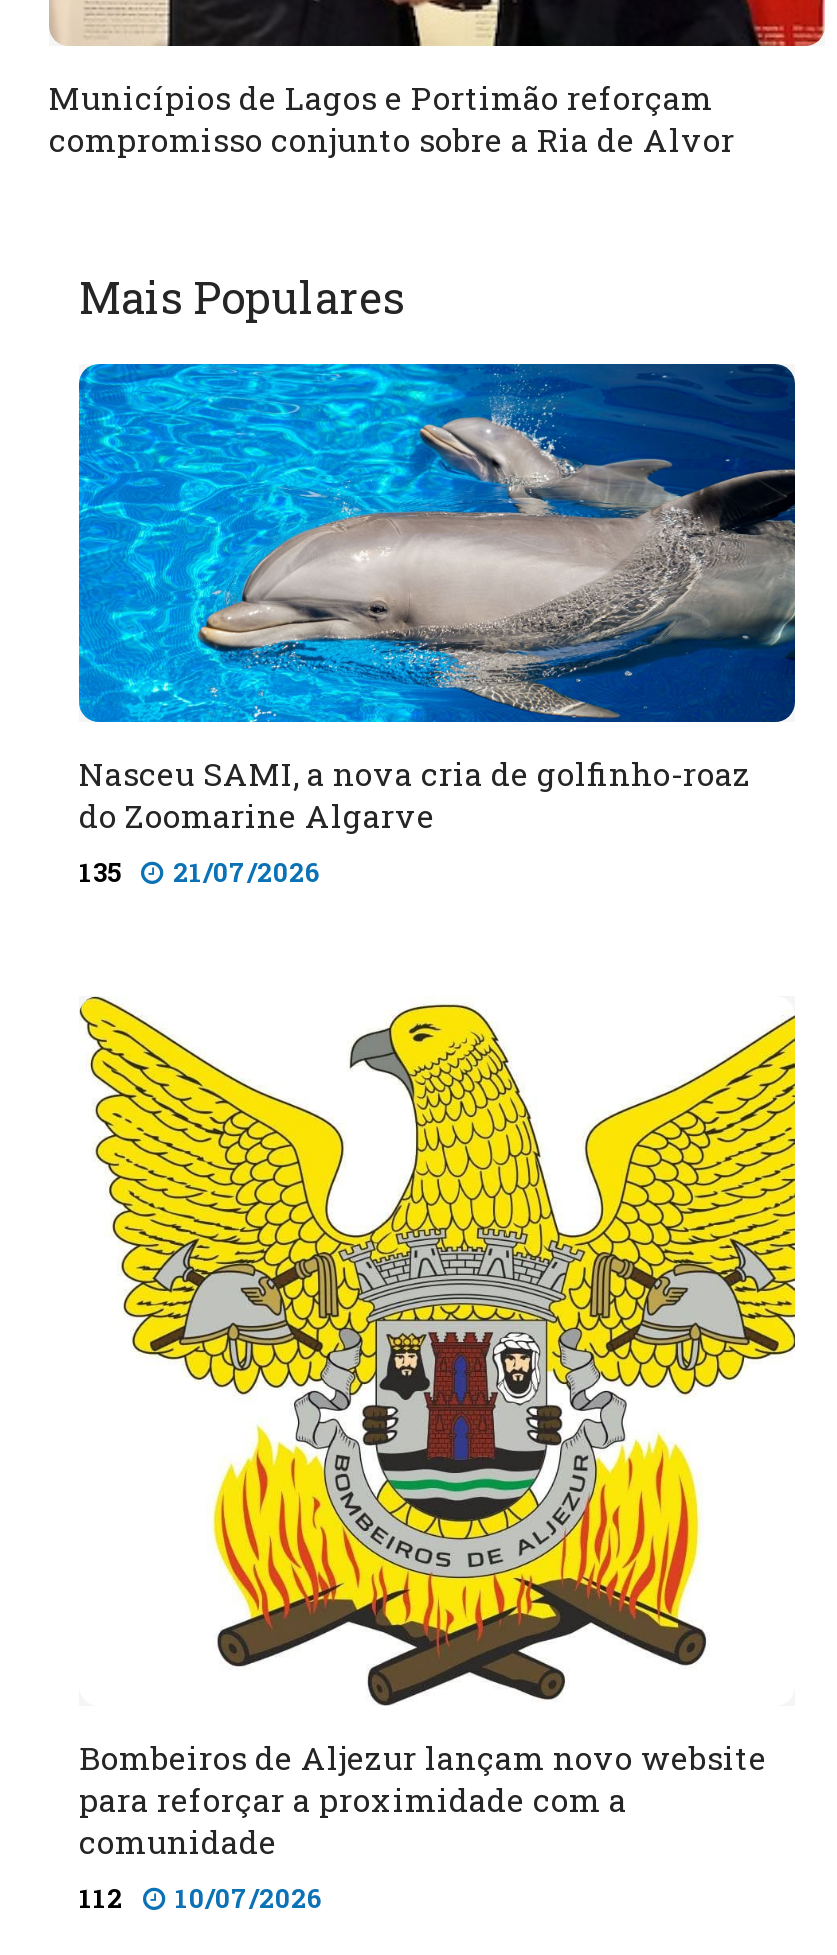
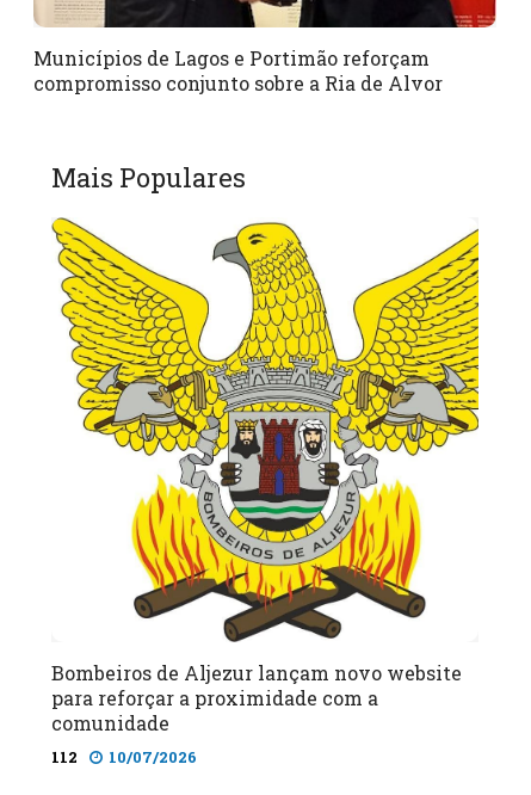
[77,362,797,890] [image] | Nasceu SAMI, a nova cria de golfinho-roaz | do Zoomarine Algarve | 135 | 21/07/2026 -> none

